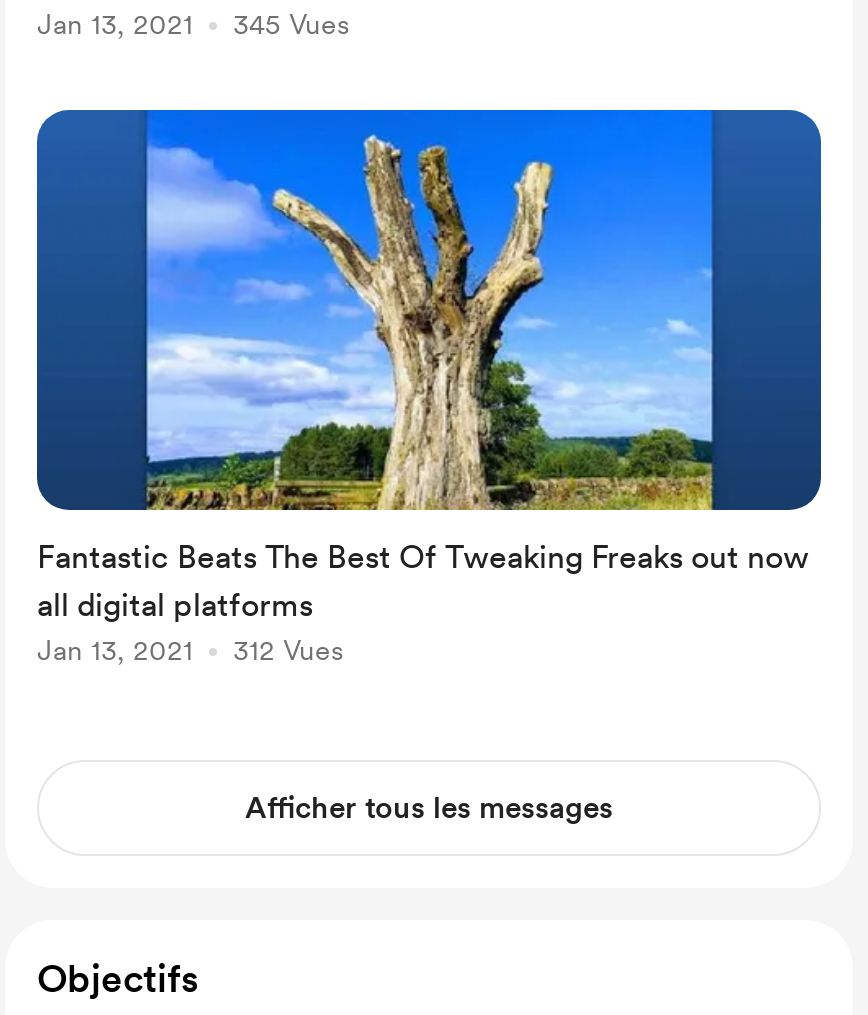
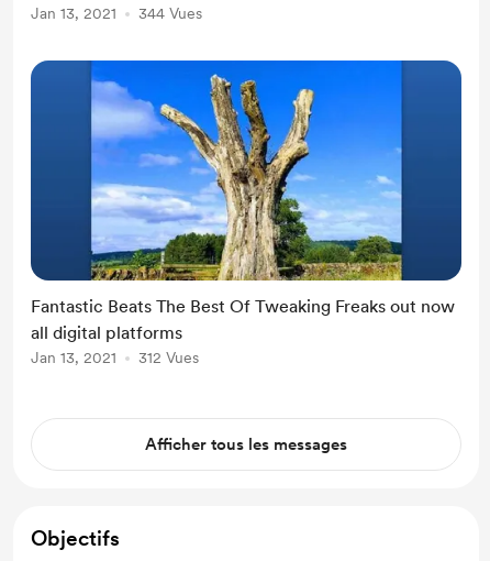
[37,8,349,40] Jan 13, 2021 345 Vues -> [31,4,202,22] Jan 13, 2021 344 Vues

